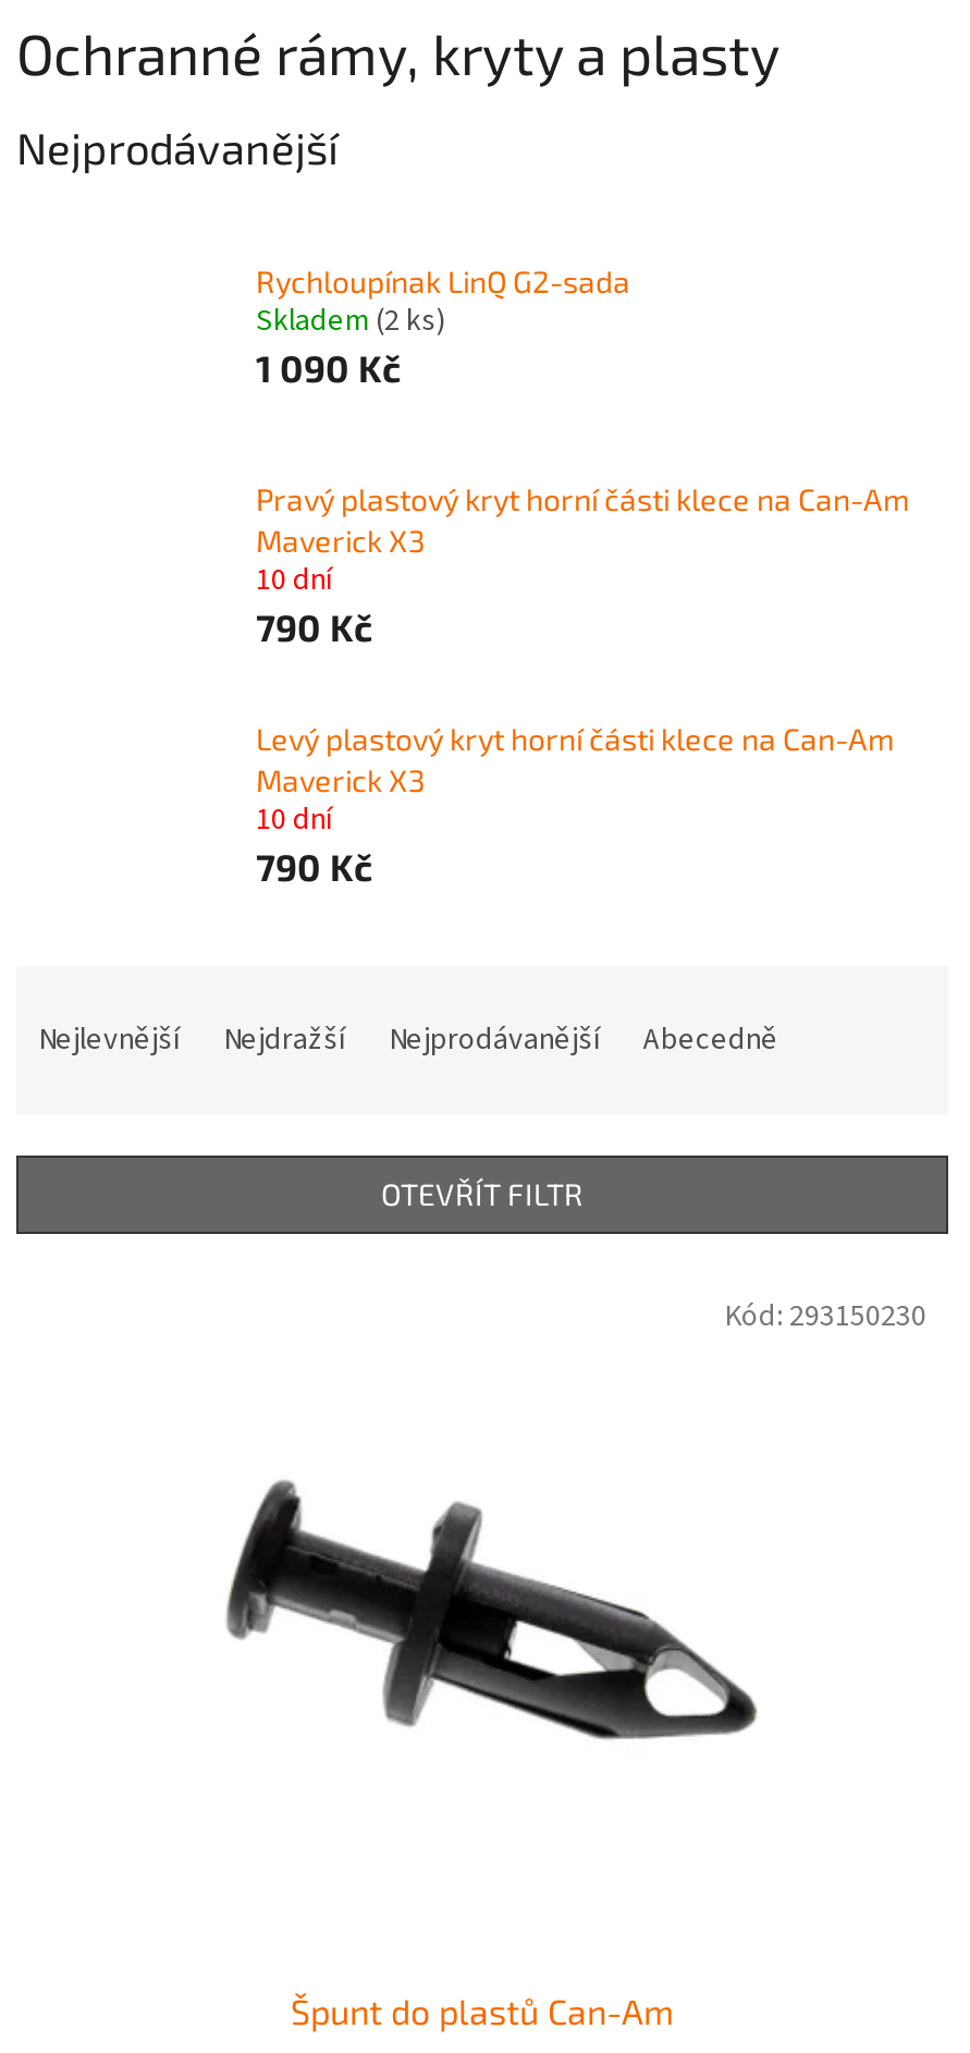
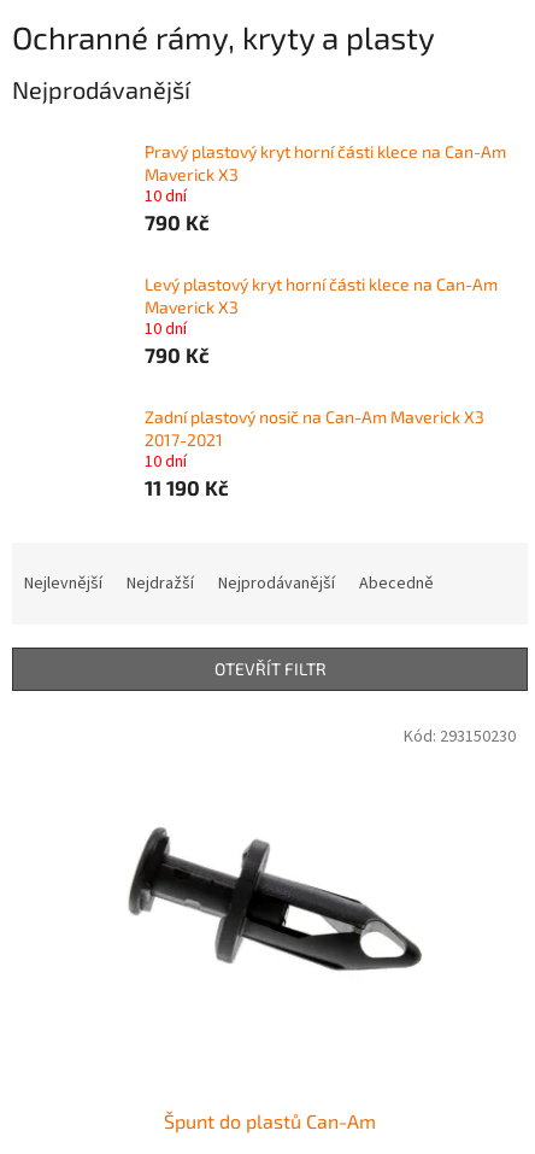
[256,262,630,389] Rychloupínak LinQ G2-sada | Skladem(2 ks) | 1 090 Kč -> none
moved [256,481,909,889] -> [145,142,506,367]: Pravý plastový kryt horní části klece na Can-Am | Maverick X3 | 10 dní | 790 Kč | Levý plastový kryt horní části klece na Can-Am | Maverick X3 | 10 dní | 790 Kč
none -> [145,407,484,500] Zadní plastový nosič na Can-Am Maverick X3 | 2017-2021 | 10 dní | 11 190 Kč

